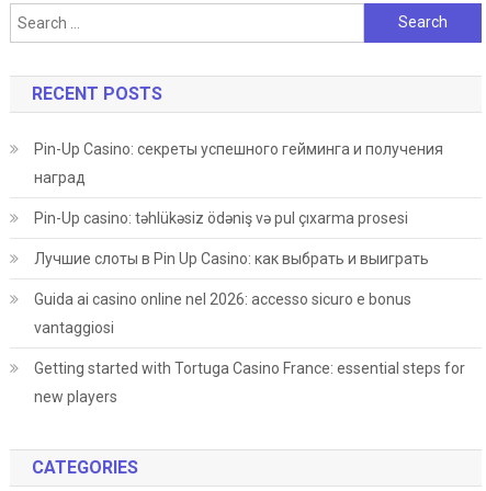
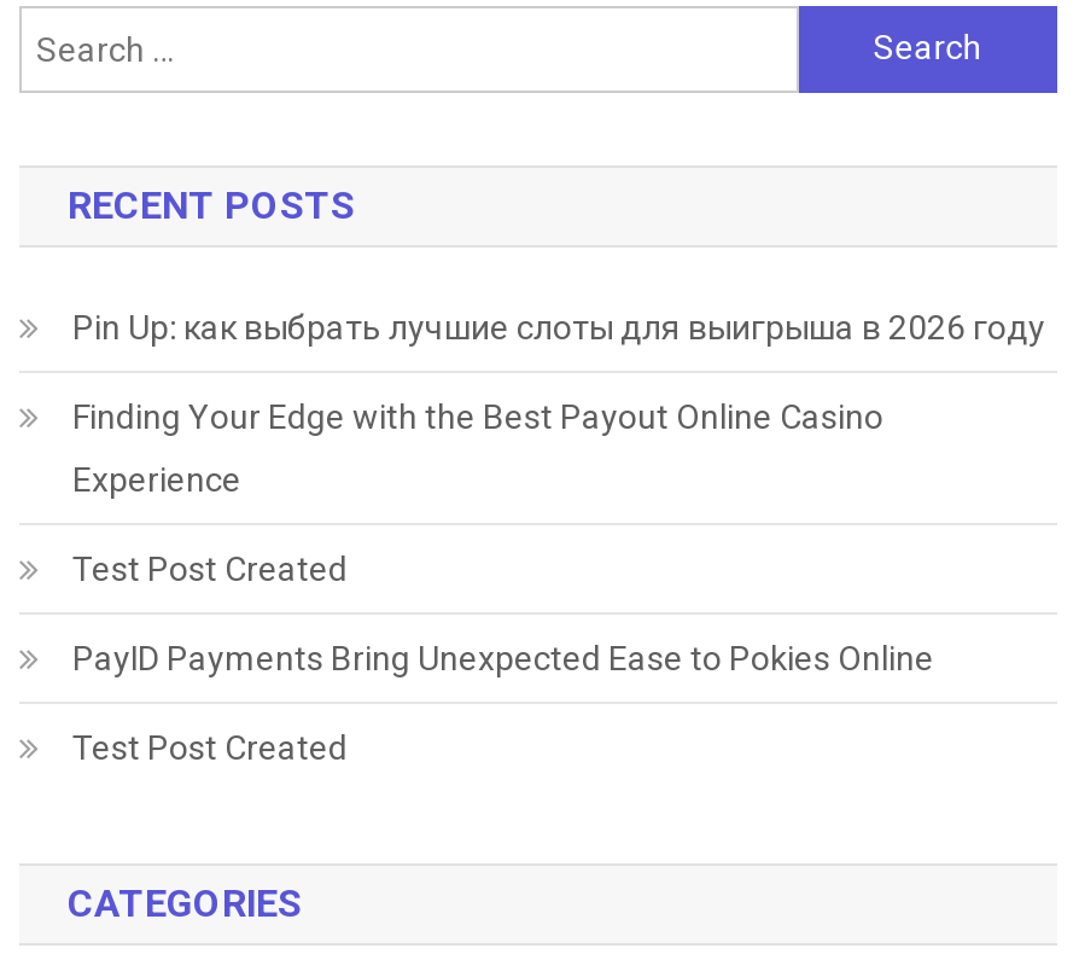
[34,140,465,405] Pin-Up Casino: секреты успешного гейминга и получения | наград | Pin-Up casino: təhlükəsiz ödəniş və pul çıxarma prosesi | Лучшие слоты в Pin Up Casino: как выбрать и выиграть | Guida ai casino online nel 2026: accesso sicuro e bonus | vantaggiosi | Getting started with Tortuga Casino France: essential steps for | new players -> [72,307,1045,766] Pin Up: как выбрать лучшие слоты для выигрыша в 2026 году | Finding Your Edge with the Best Payout Online Casino | Experience | Test Post Created | PayID Payments Bring Unexpected Ease to Pokies Online | Test Post Created

